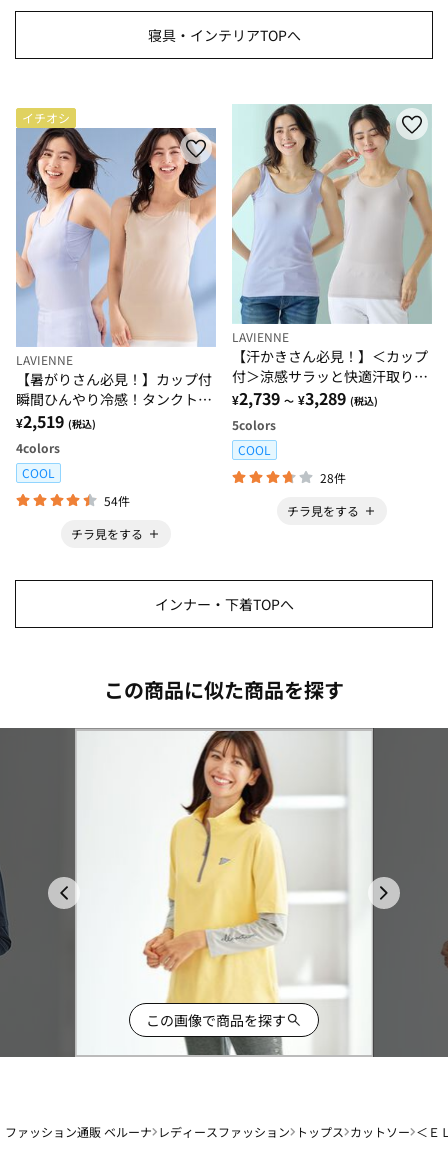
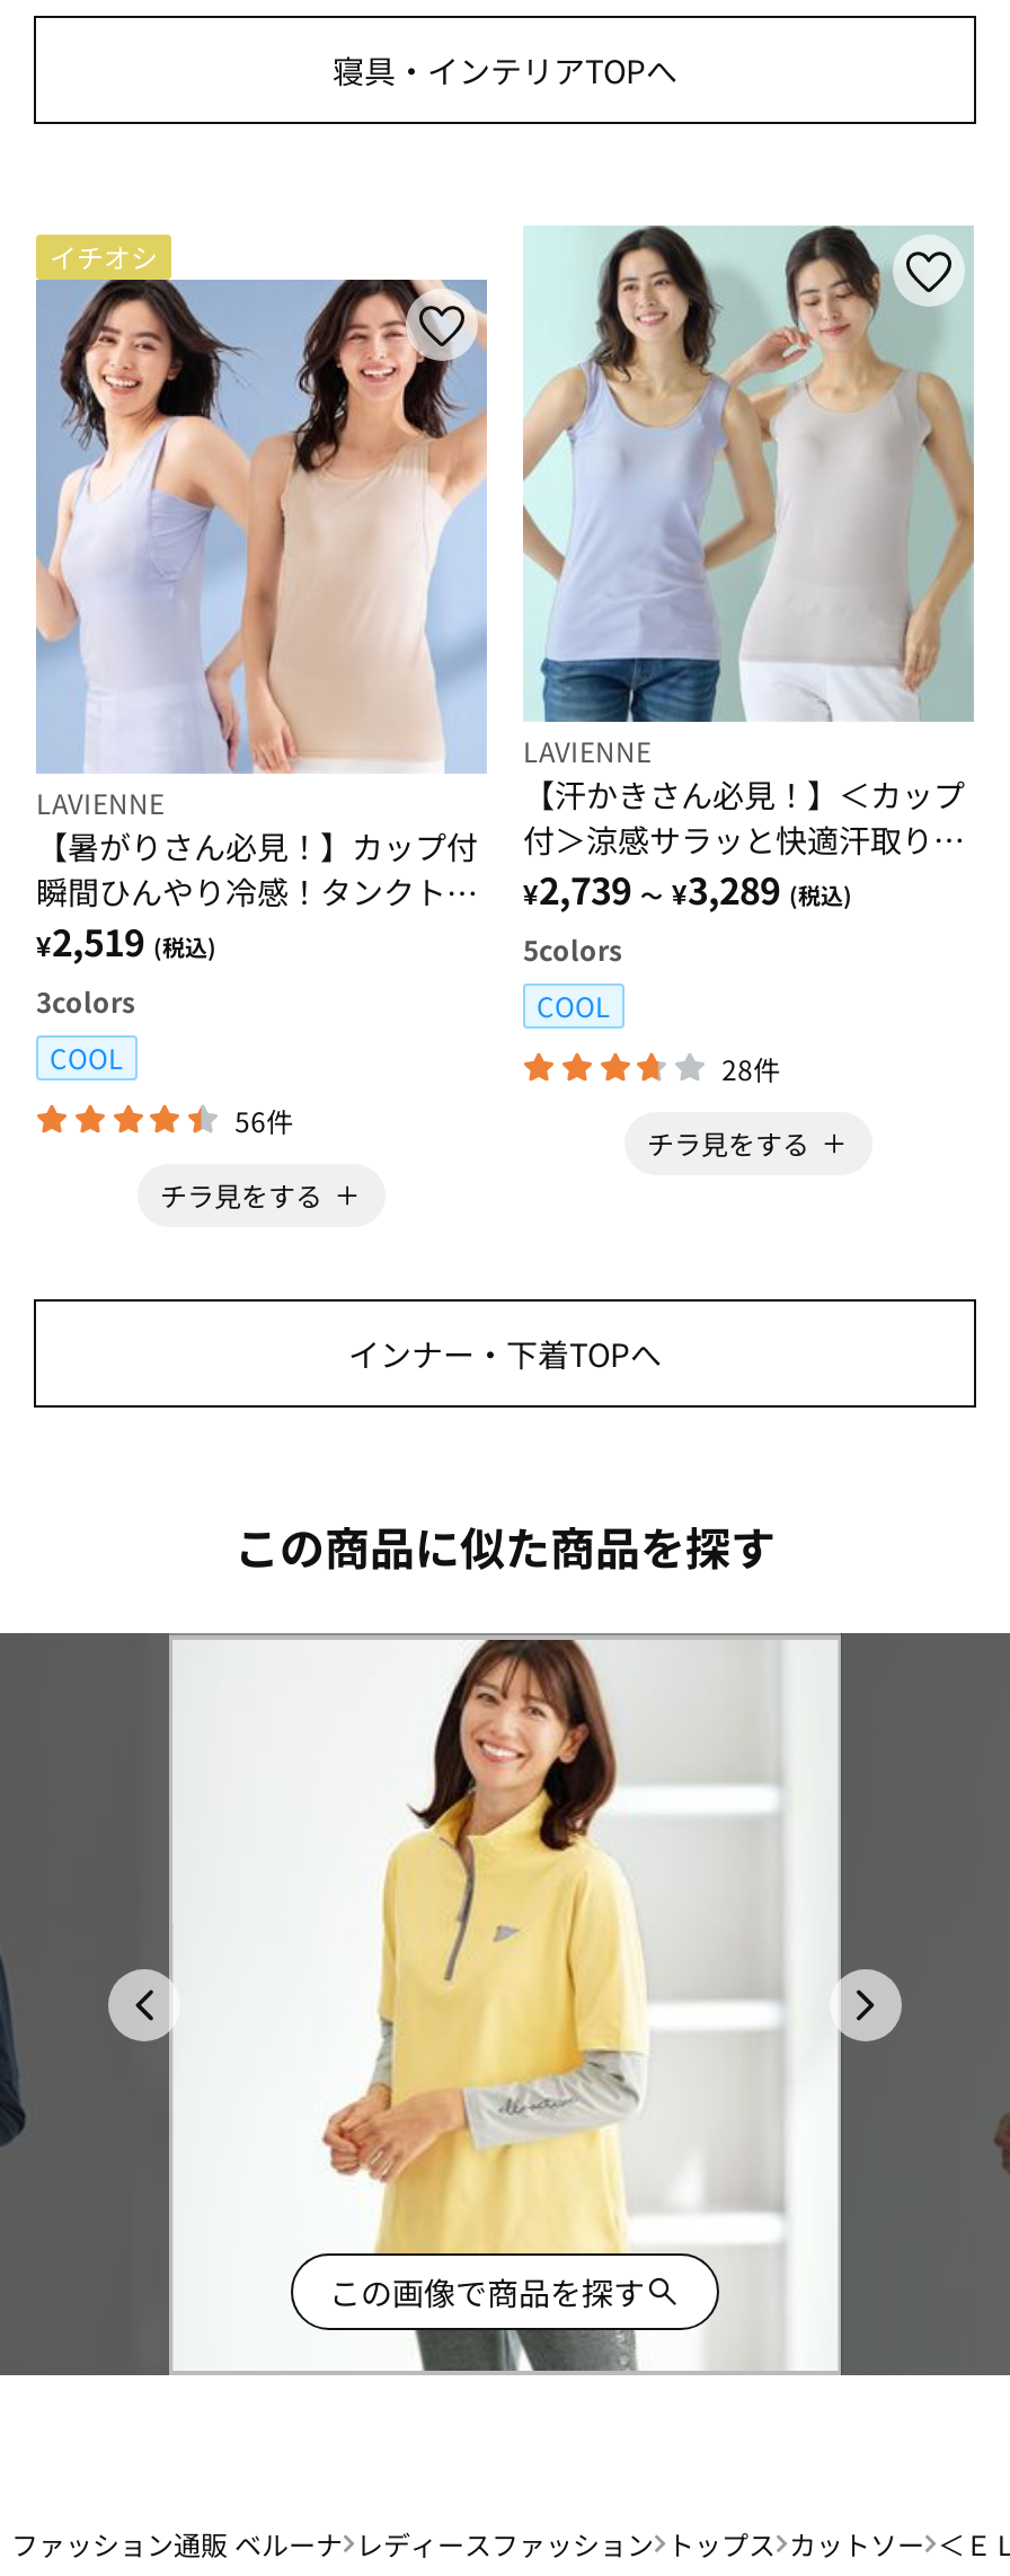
[16,439,60,456] 4colors -> [36,982,135,1020] 3colors
[104,492,130,509] 54件 -> [235,1101,293,1140] 56件

